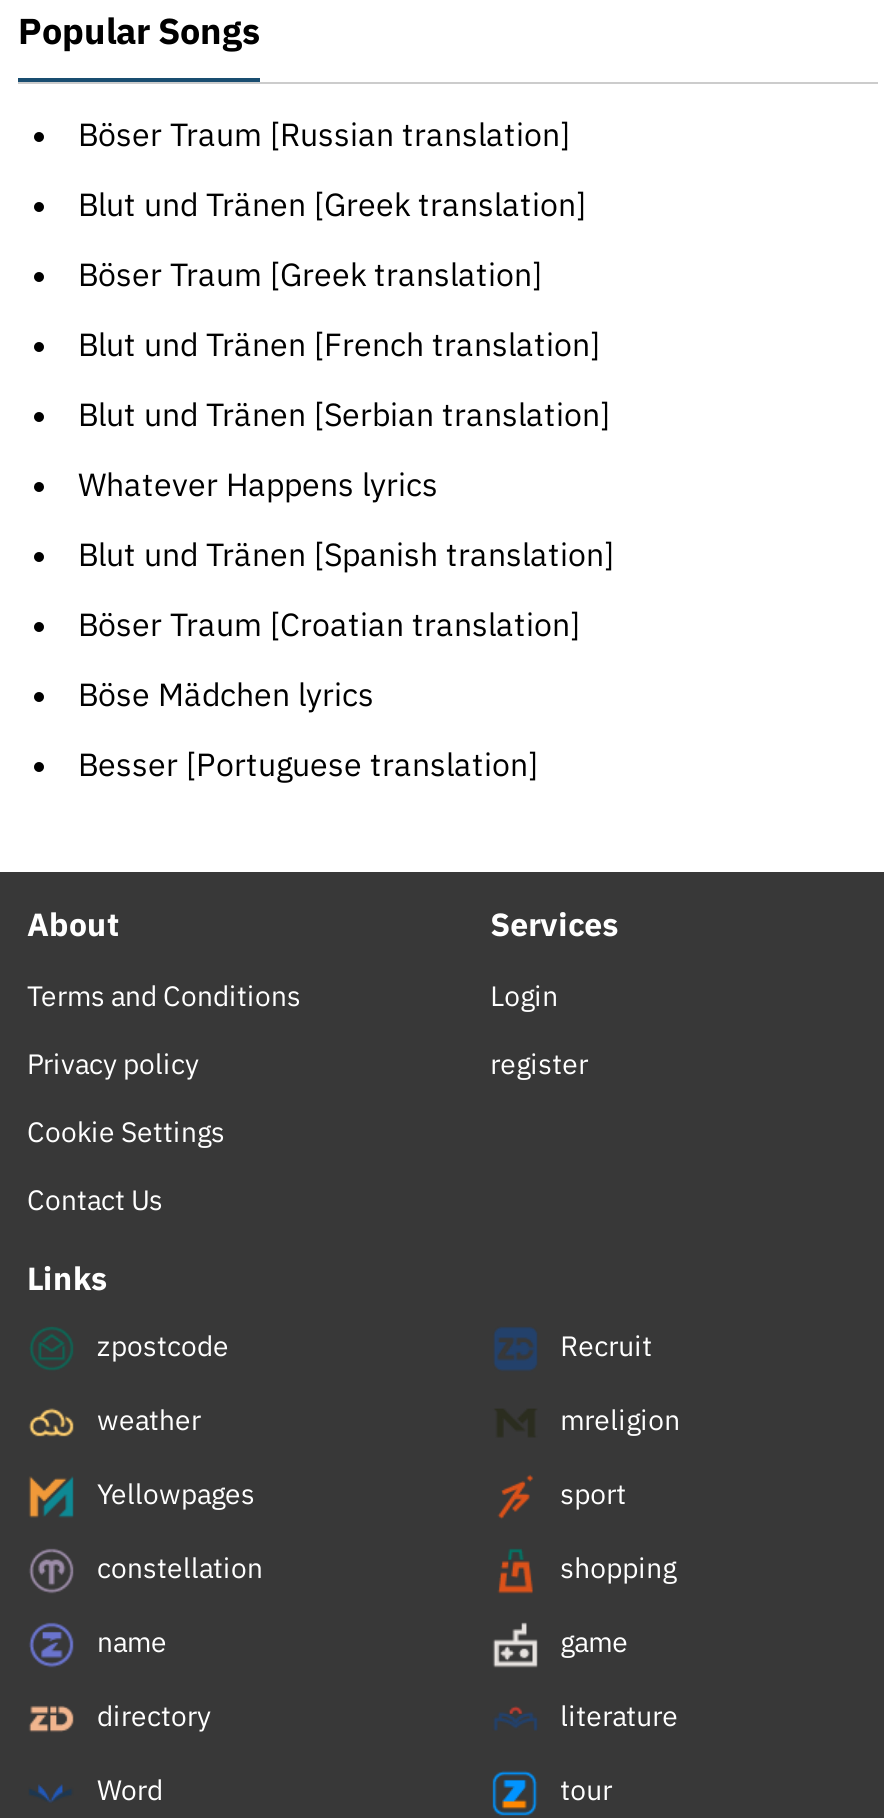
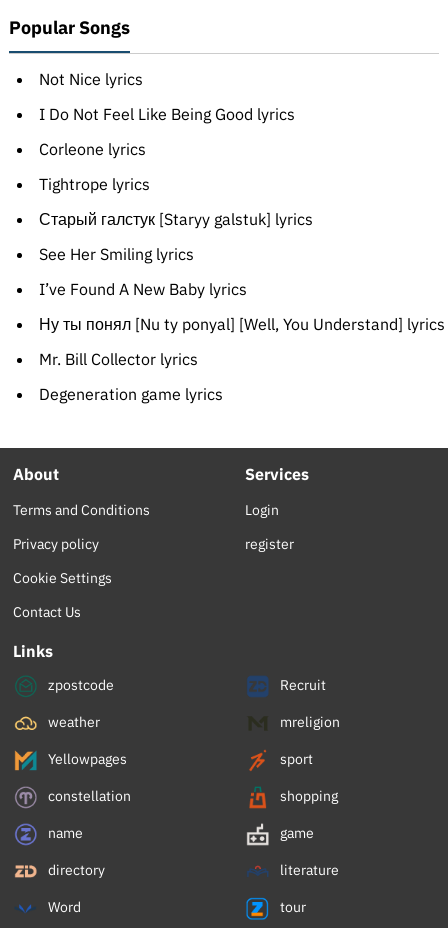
[78,114,570,154] Böser Traum [Russian translation] -> [39,69,143,89] Not Nice lyrics
[78,184,586,224] Blut und Tränen [Greek translation] -> [39,104,295,124] I Do Not Feel Like Being Good lyrics
[78,254,542,294] Böser Traum [Greek translation] -> [39,139,146,159] Corleone lyrics
[78,324,600,364] Blut und Tränen [French translation] -> [39,174,150,194] Tightrope lyrics
[78,394,610,434] Blut und Tränen [Serbian translation] -> [39,209,313,229] Старый галстук [Staryy galstuk] lyrics
[78,464,438,504] Whatever Happens lyrics -> [39,244,194,264] See Her Smiling lyrics
[78,534,614,574] Blut und Tränen [Spanish translation] -> [39,279,247,299] I’ve Found A New Baby lyrics
[78,604,580,644] Böser Traum [Croatian translation] -> [39,314,445,334] Ну ты понял [Nu ty ponyal] [Well, You Understand] lyrics
[78,674,374,714] Böse Mädchen lyrics -> [39,349,198,369] Mr. Bill Collector lyrics
[78,744,538,784] Besser [Portuguese translation] -> [39,384,223,404] Degeneration game lyrics

